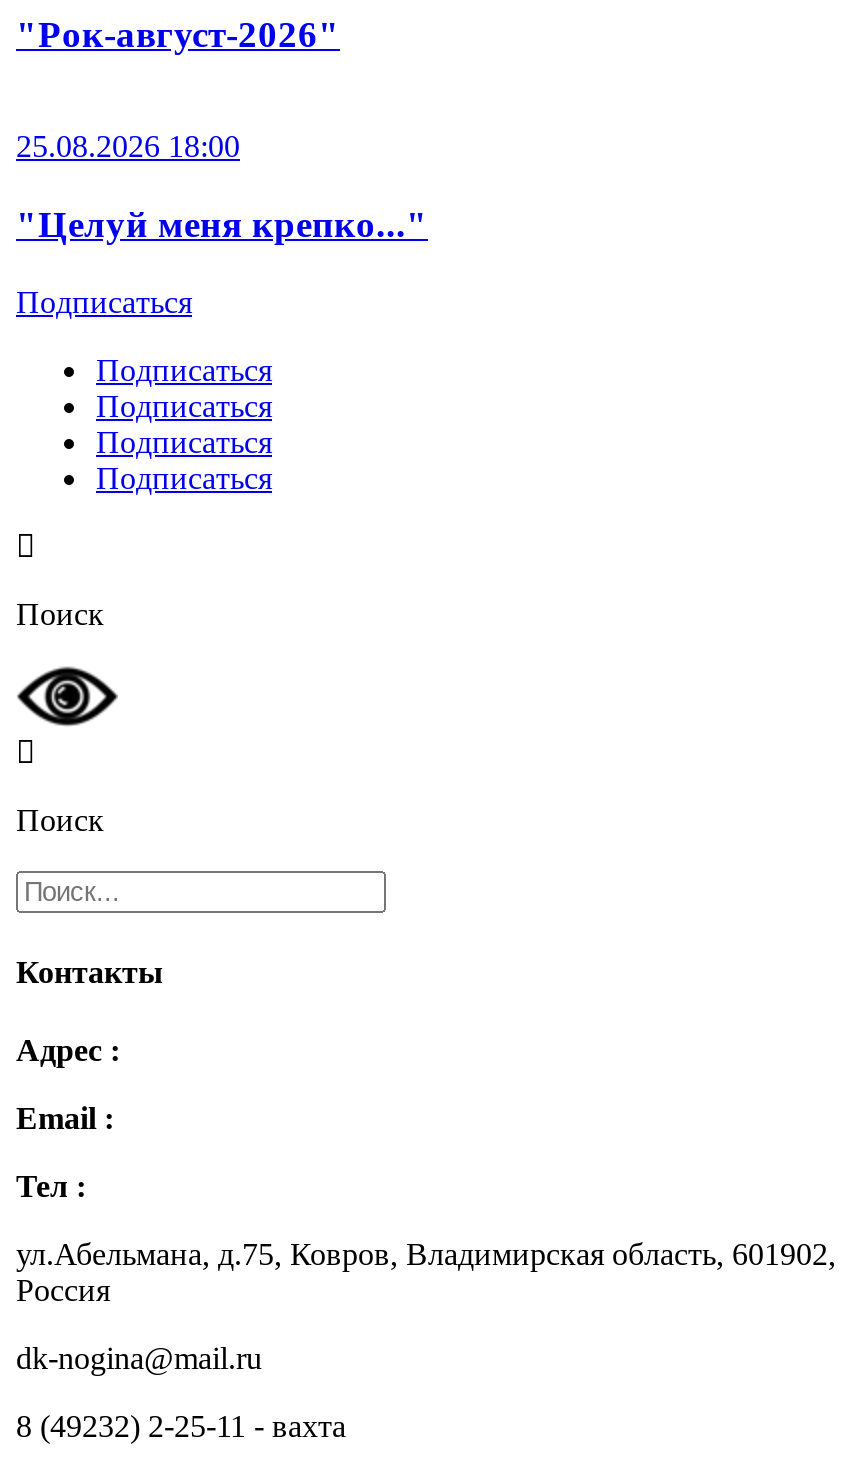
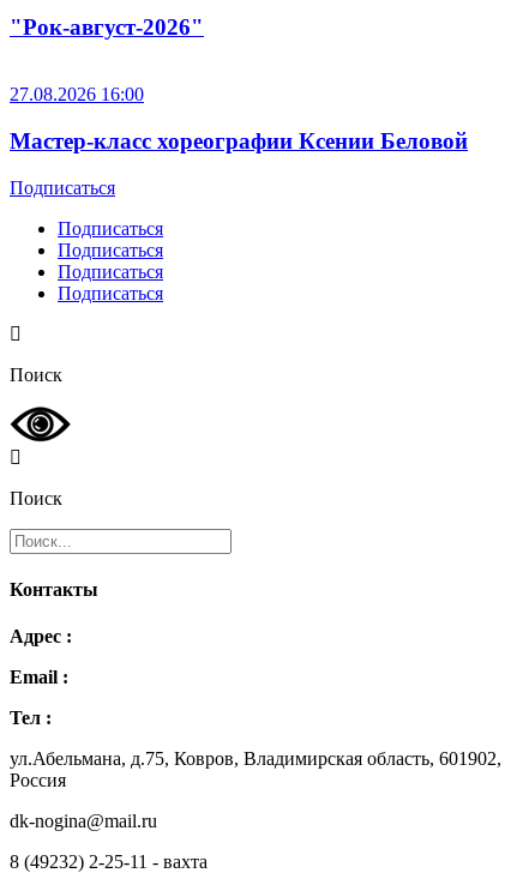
[16,129,240,163] 25.08.2026 18:00 -> [10,84,144,105] 27.08.2026 16:00
[16,203,428,245] "Целуй меня крепко..." -> [10,128,468,153] Мастер-класс хореографии Ксении Беловой

